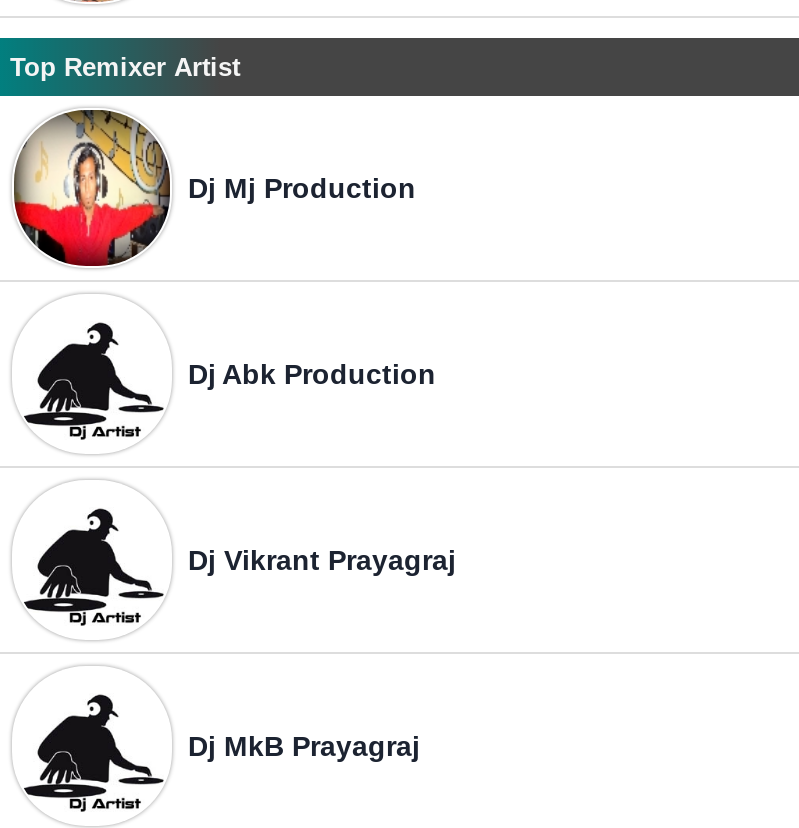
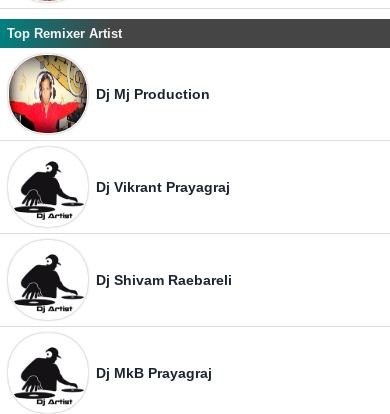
[188,358,436,390] Dj Abk Production -> none
moved [22,544,456,634] -> [13,179,230,224]: [image] | Dj Vikrant Prayagraj
none -> [96,272,232,288] Dj Shivam Raebareli

